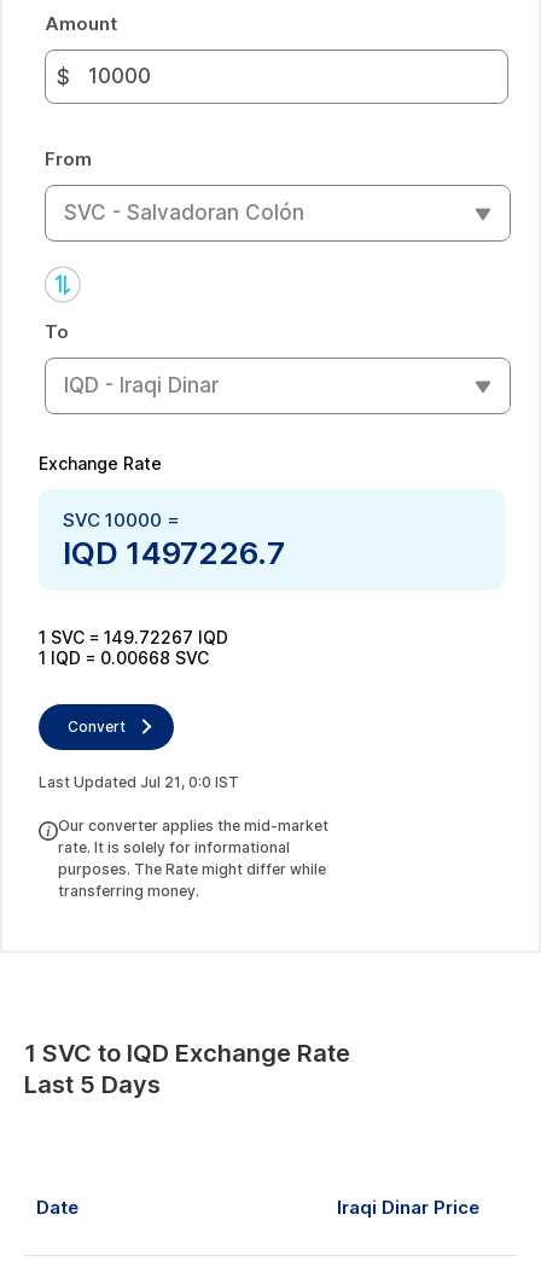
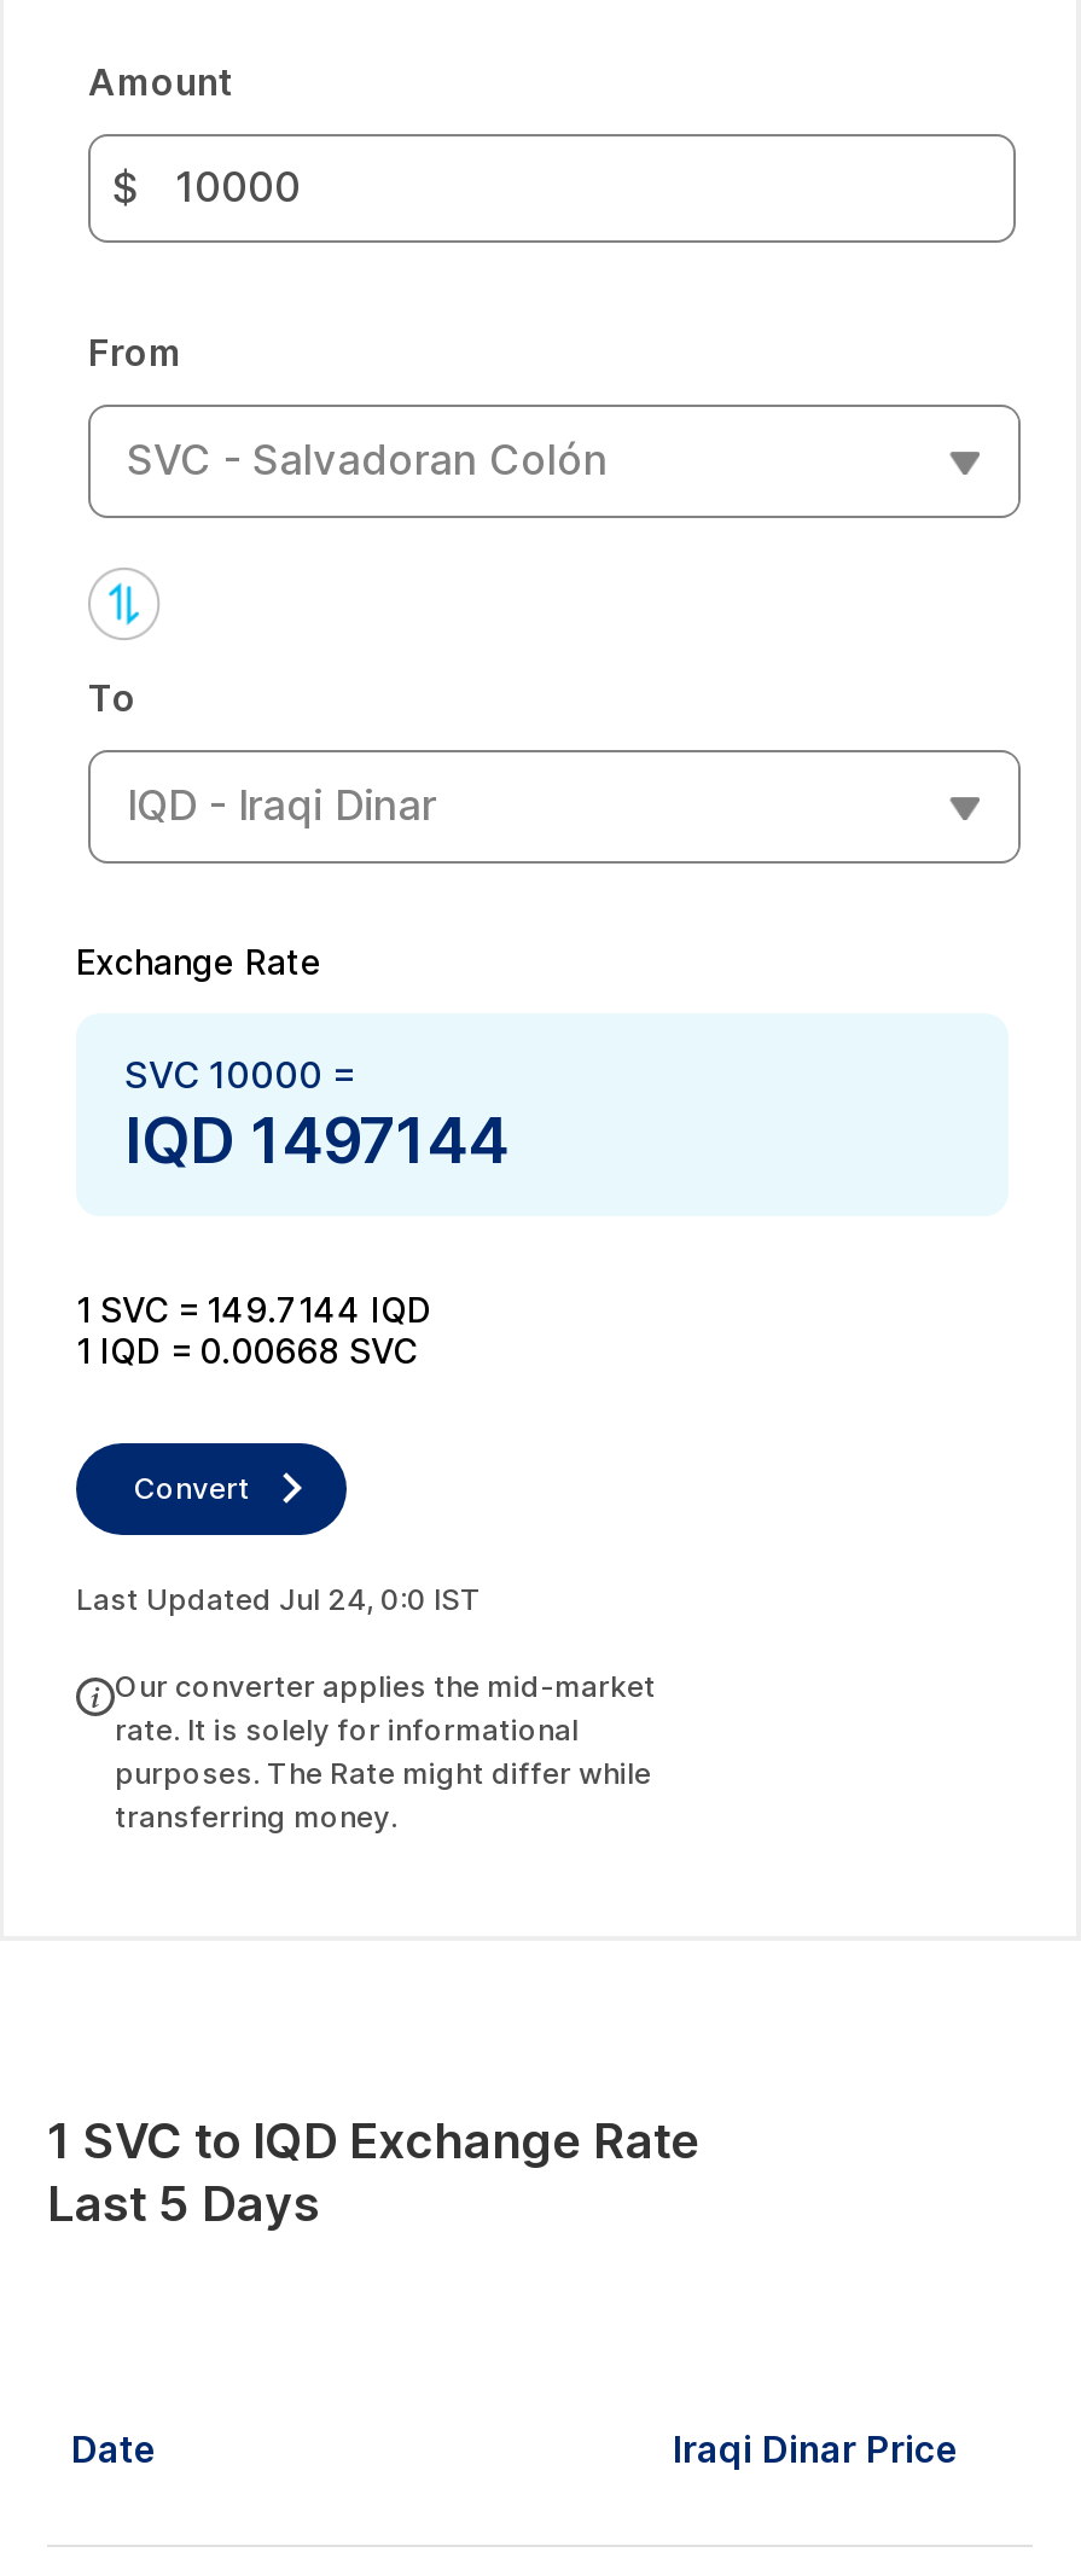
[63,533,285,571] IQD 1497226.7 -> [124,1101,508,1176] IQD 1497144
[39,626,228,647] 1 SVC = 149.72267 IQD -> [76,1287,431,1329] 1 SVC = 149.7144 IQD
[39,772,239,791] Last Updated Jul 21, 0:0 IST -> [76,1580,482,1616] Last Updated Jul 24, 0:0 IST

